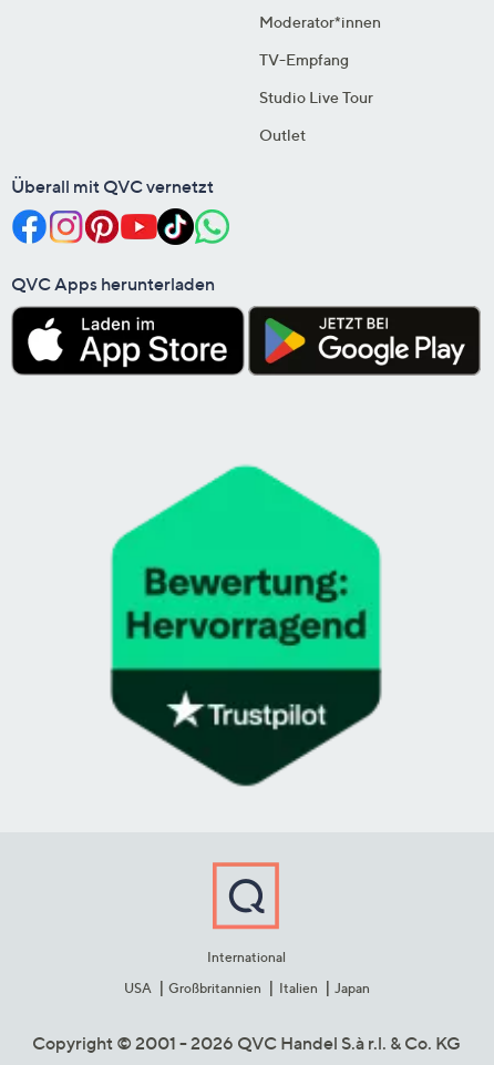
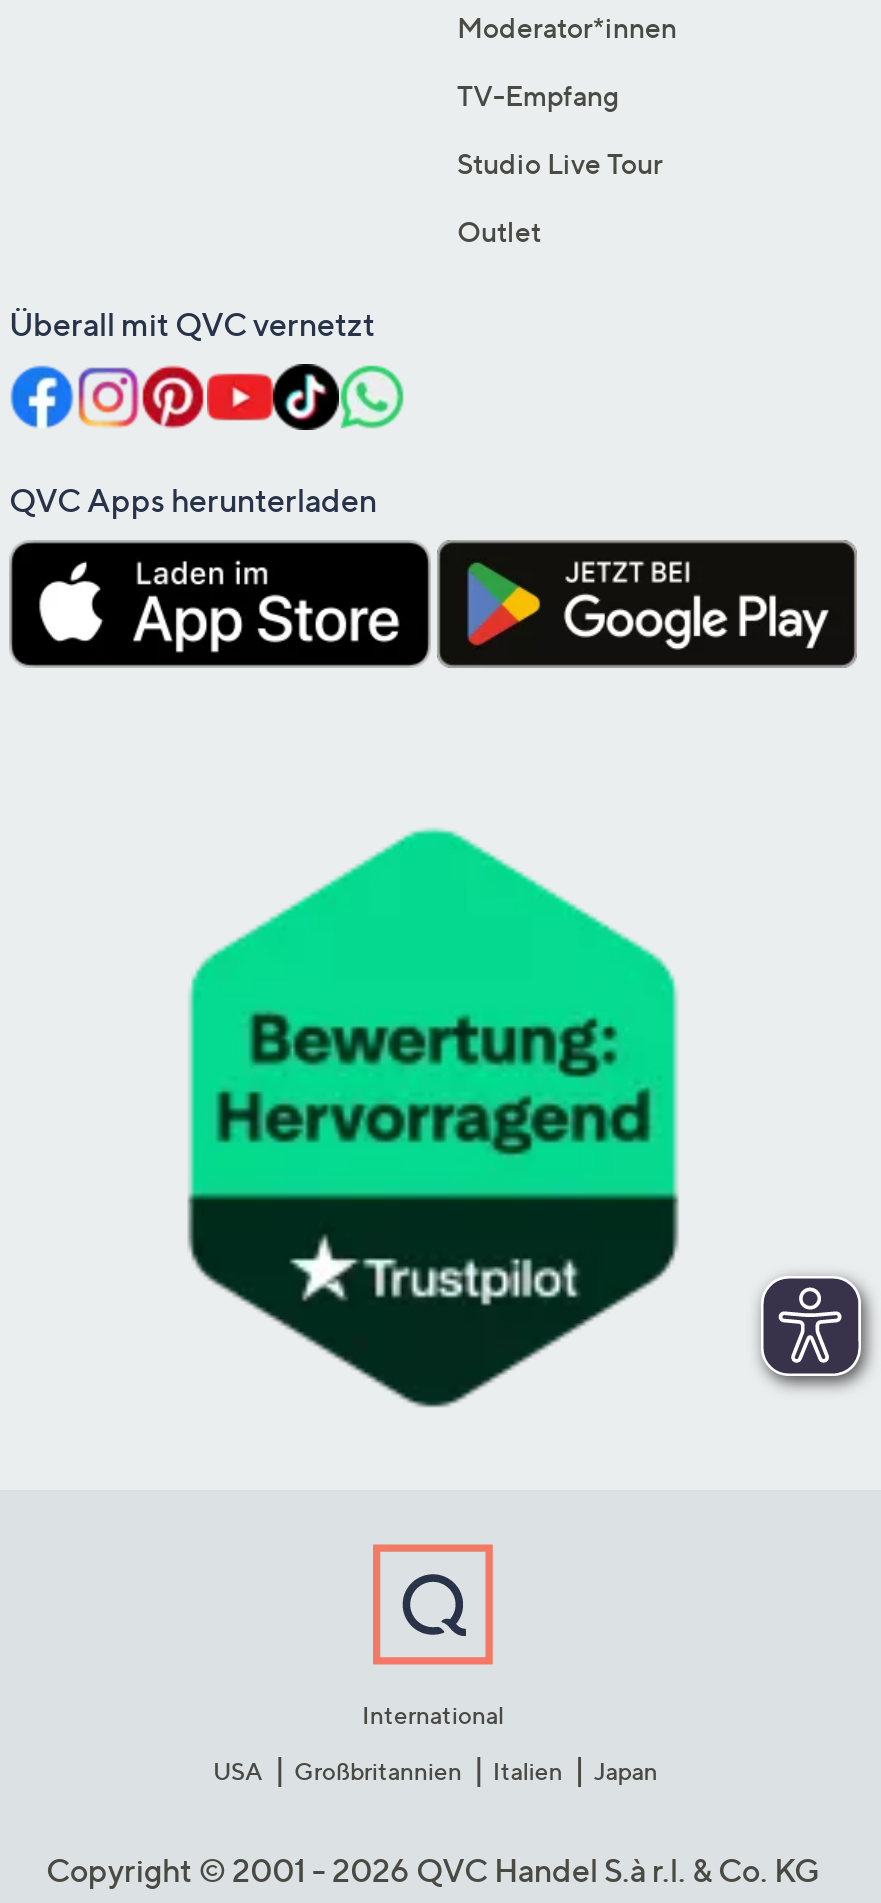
none -> [759,1276,873,1390] [image]

